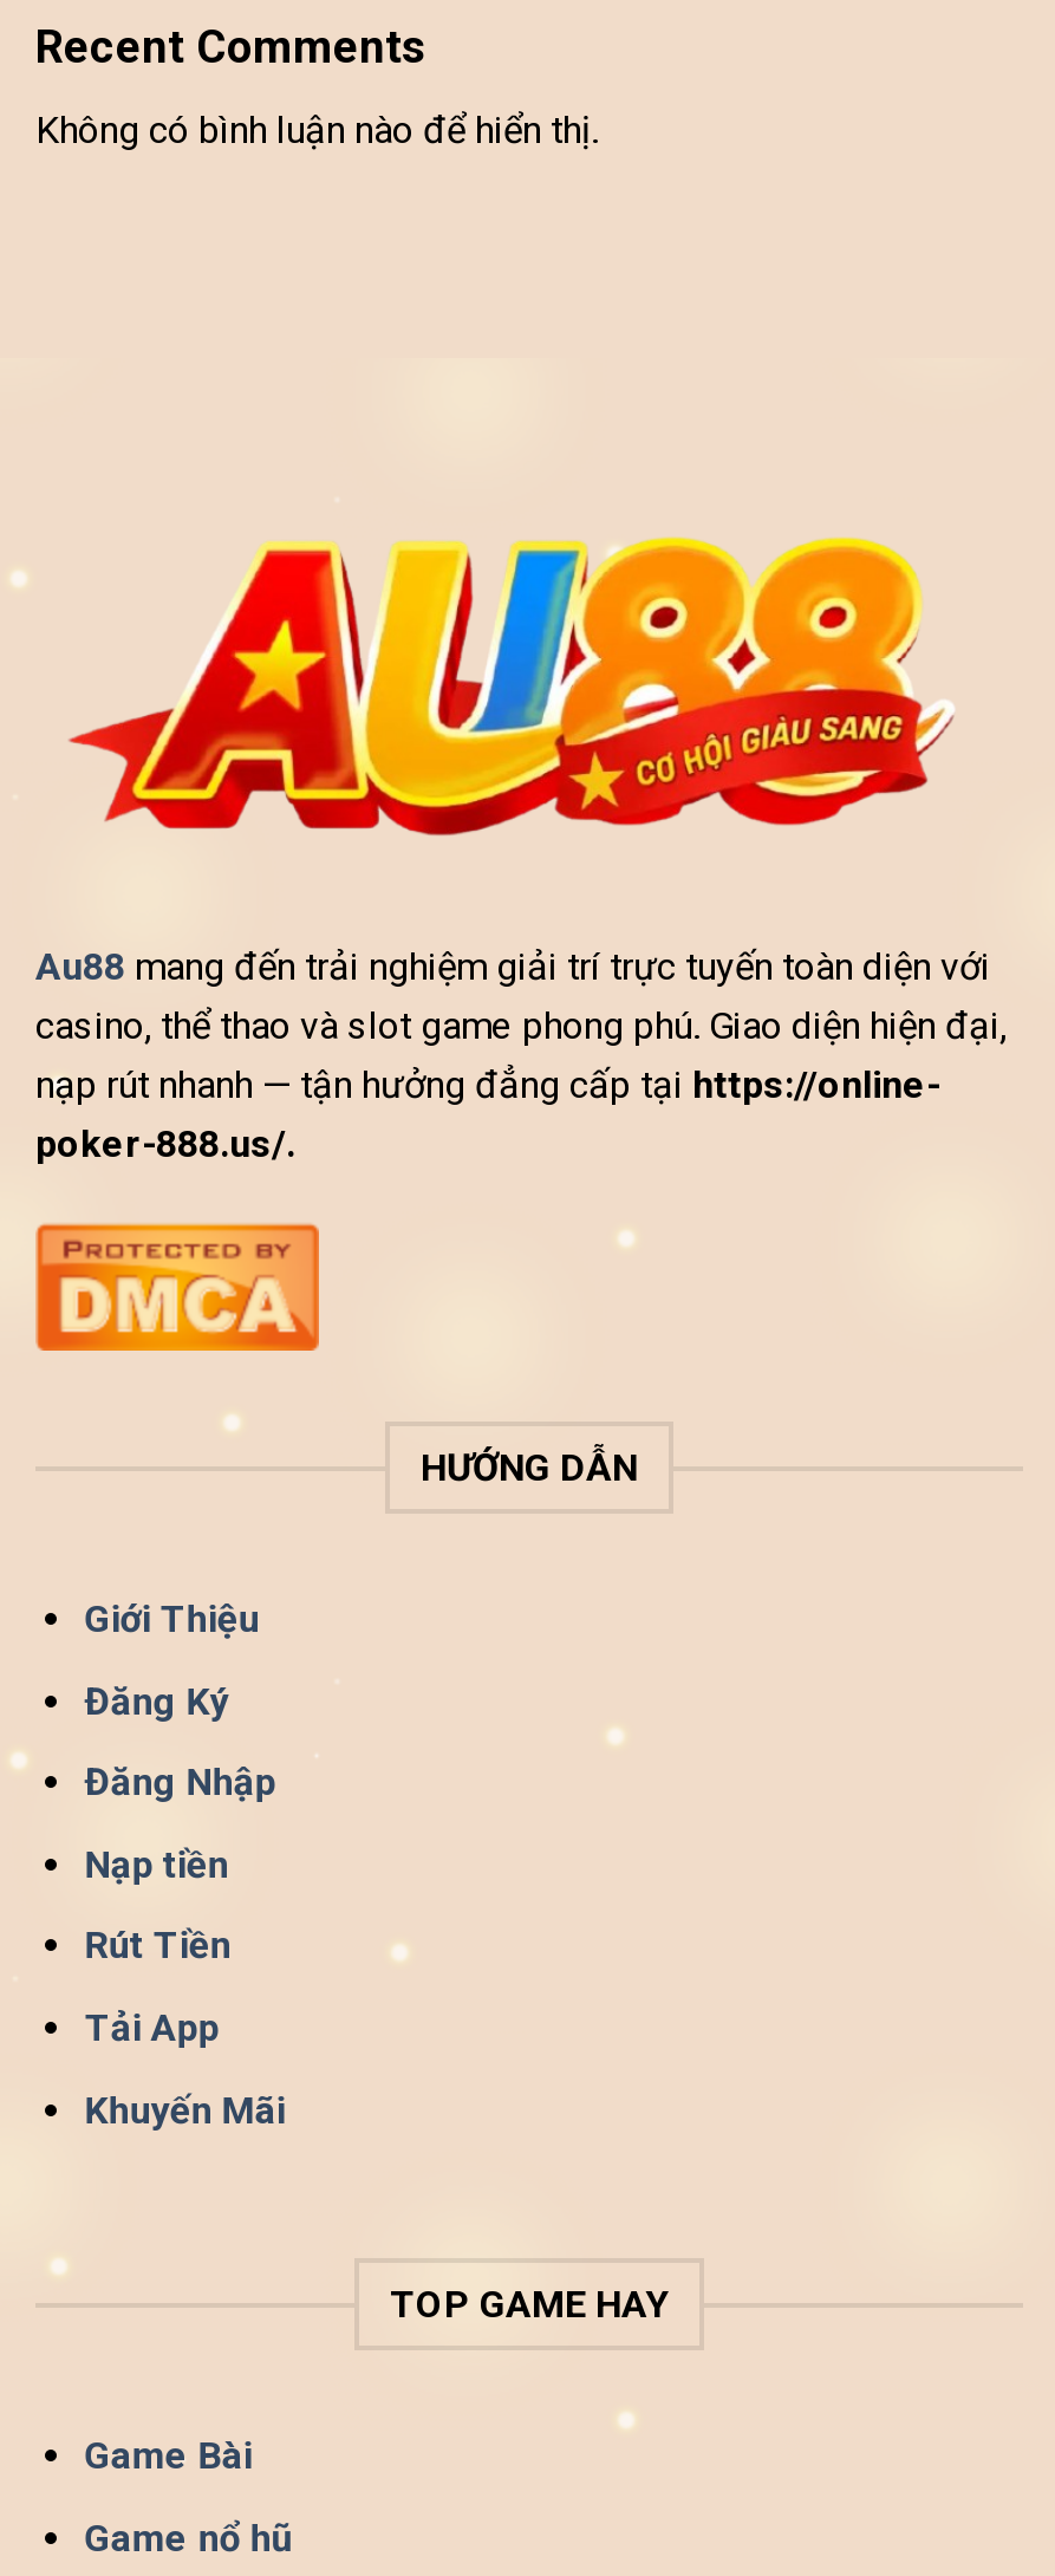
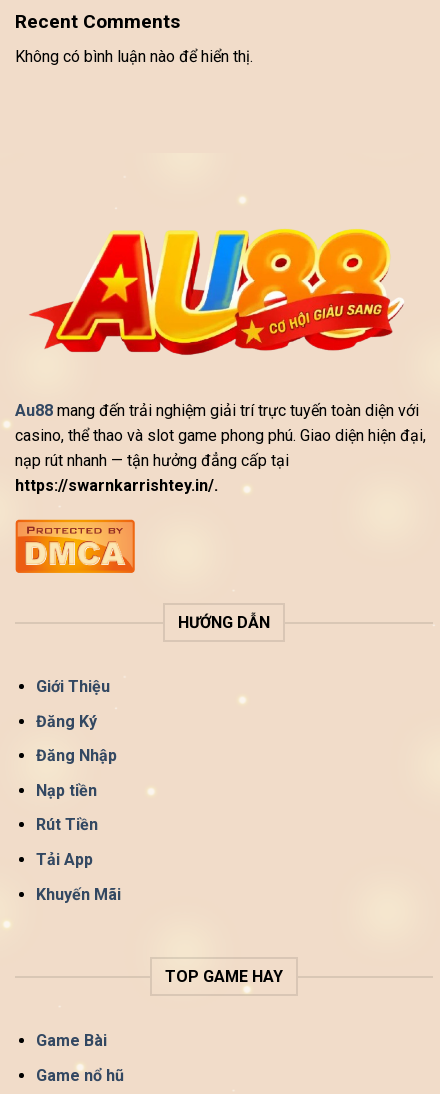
[35,1061,940,1165] nạp rút nhanh — tận hưởng đẳng cấp tại https://online- | poker-888.us/. -> [15,451,289,495] nạp rút nhanh — tận hưởng đẳng cấp tại | https://swarnkarrishtey.in/.

